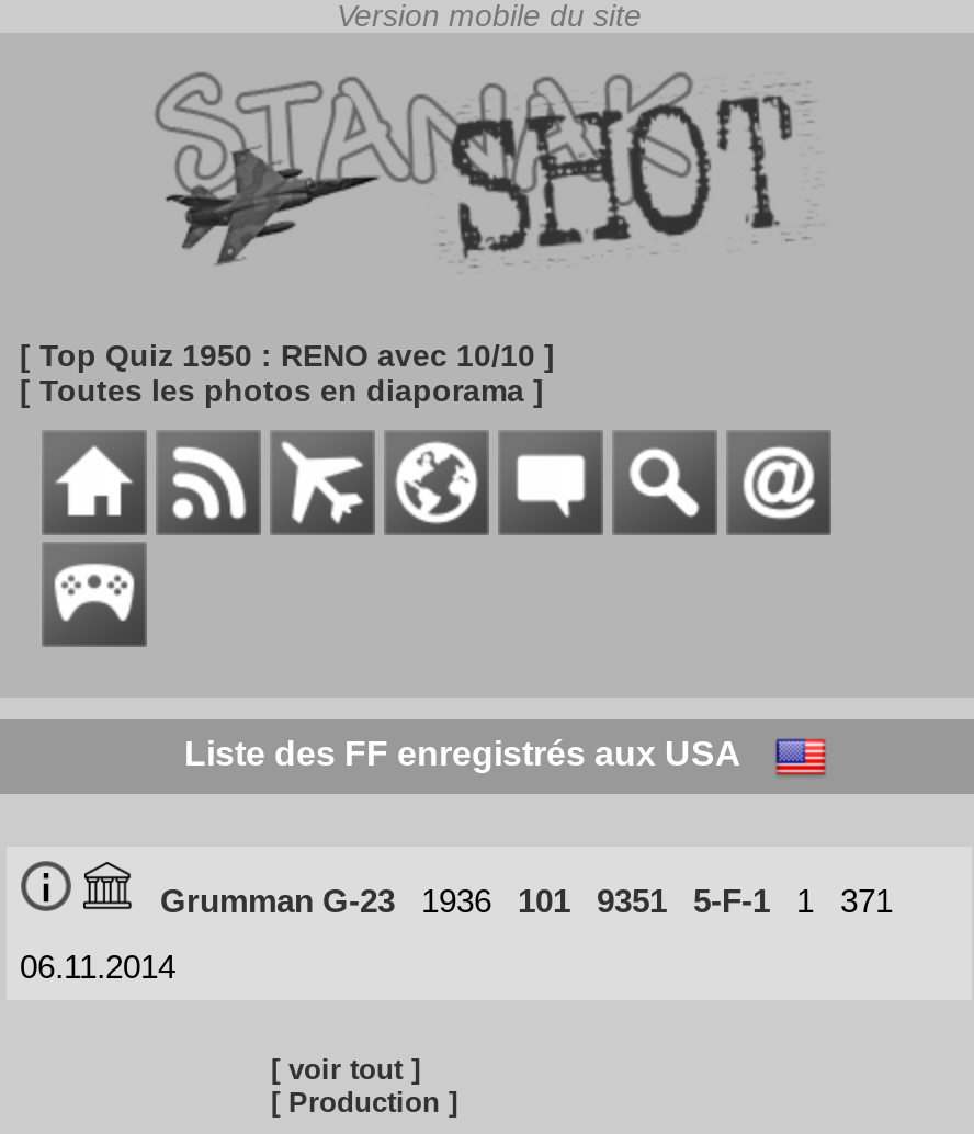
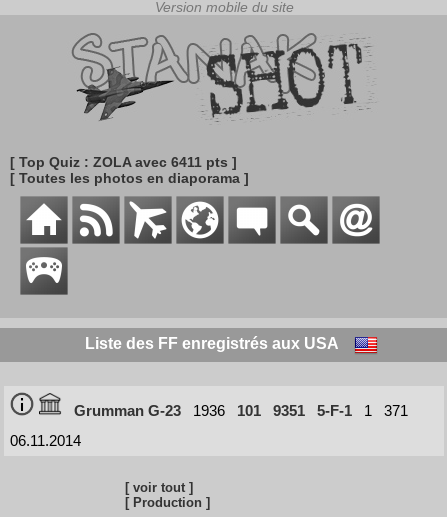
[20,338,555,373] [ Top Quiz 1950 : RENO avec 10/10 ] -> [10,154,237,170] [ Top Quiz : ZOLA avec 6411 pts ]

